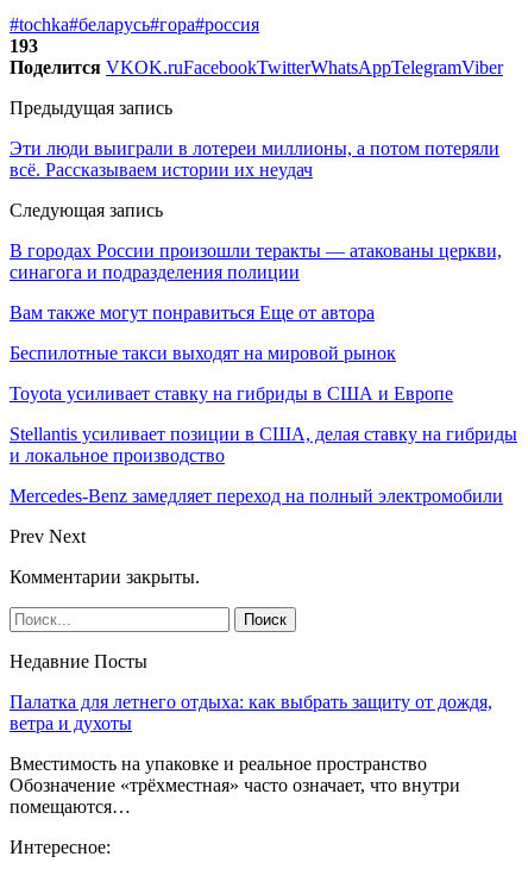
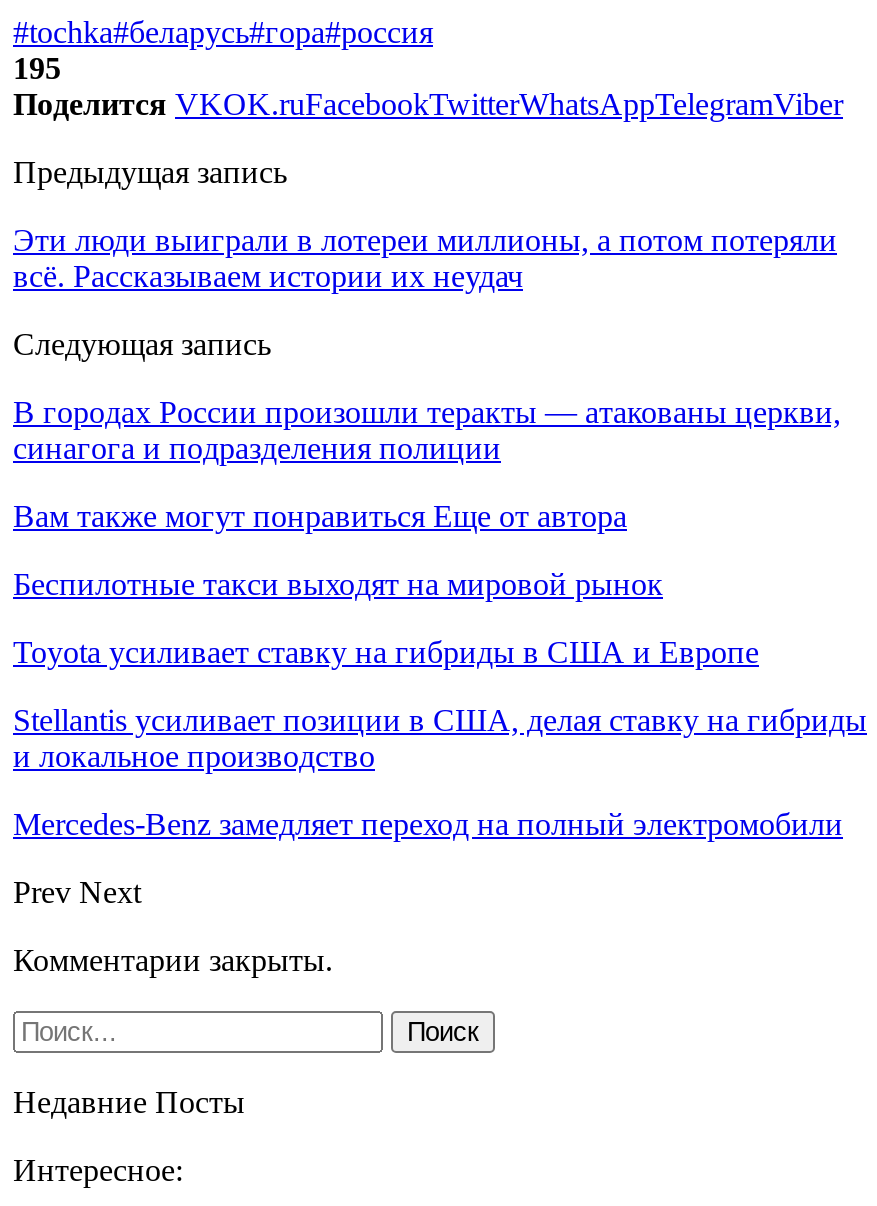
[10,35,38,56] 193 -> [13,51,61,85] 195
[10,691,492,816] Палатка для летнего отдыха: как выбрать защиту от дождя, | ветра и духоты | Вместимость на упаковке и реальное пространство | Обозначение «трёхместная» часто означает, что внутри | помещаются… -> none

